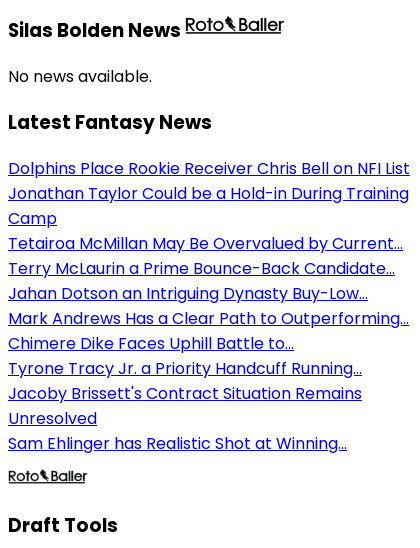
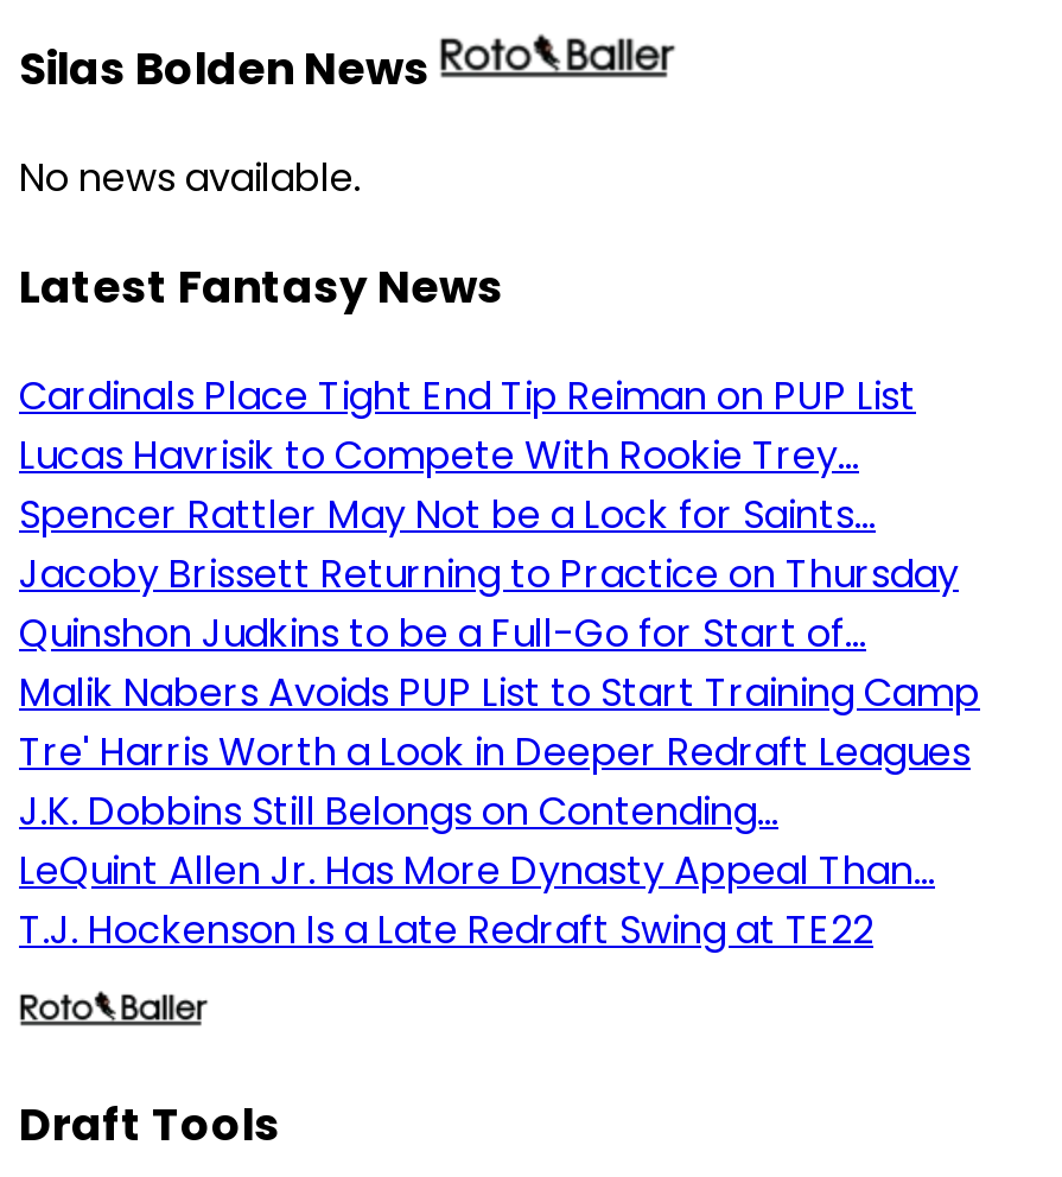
[8,157,410,455] Dolphins Place Rookie Receiver Chris Bell on NFI List | Jonathan Taylor Could be a Hold-in During Training | Camp | Tetairoa McMillan May Be Overvalued by Current... | Terry McLaurin a Prime Bounce-Back Candidate... | Jahan Dotson an Intriguing Dynasty Buy-Low... | Mark Andrews Has a Clear Path to Outperforming... | Chimere Dike Faces Uphill Battle to... | Tyrone Tracy Jr. a Priority Handcuff Running... | Jacoby Brissett's Contract Situation Remains | Unresolved | Sam Ehlinger has Realistic Shot at Winning... -> [19,368,980,957] Cardinals Place Tight End Tip Reiman on PUP List | Lucas Havrisik to Compete With Rookie Trey... | Spencer Rattler May Not be a Lock for Saints... | Jacoby Brissett Returning to Practice on Thursday | Quinshon Judkins to be a Full-Go for Start of... | Malik Nabers Avoids PUP List to Start Training Camp | Tre' Harris Worth a Look in Deeper Redraft Leagues | J.K. Dobbins Still Belongs on Contending... | LeQuint Allen Jr. Has More Dynasty Appeal Than... | T.J. Hockenson Is a Late Redraft Swing at TE22

